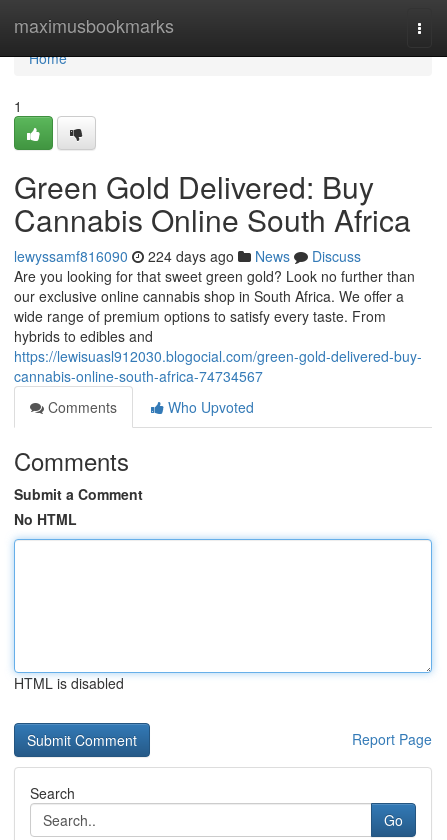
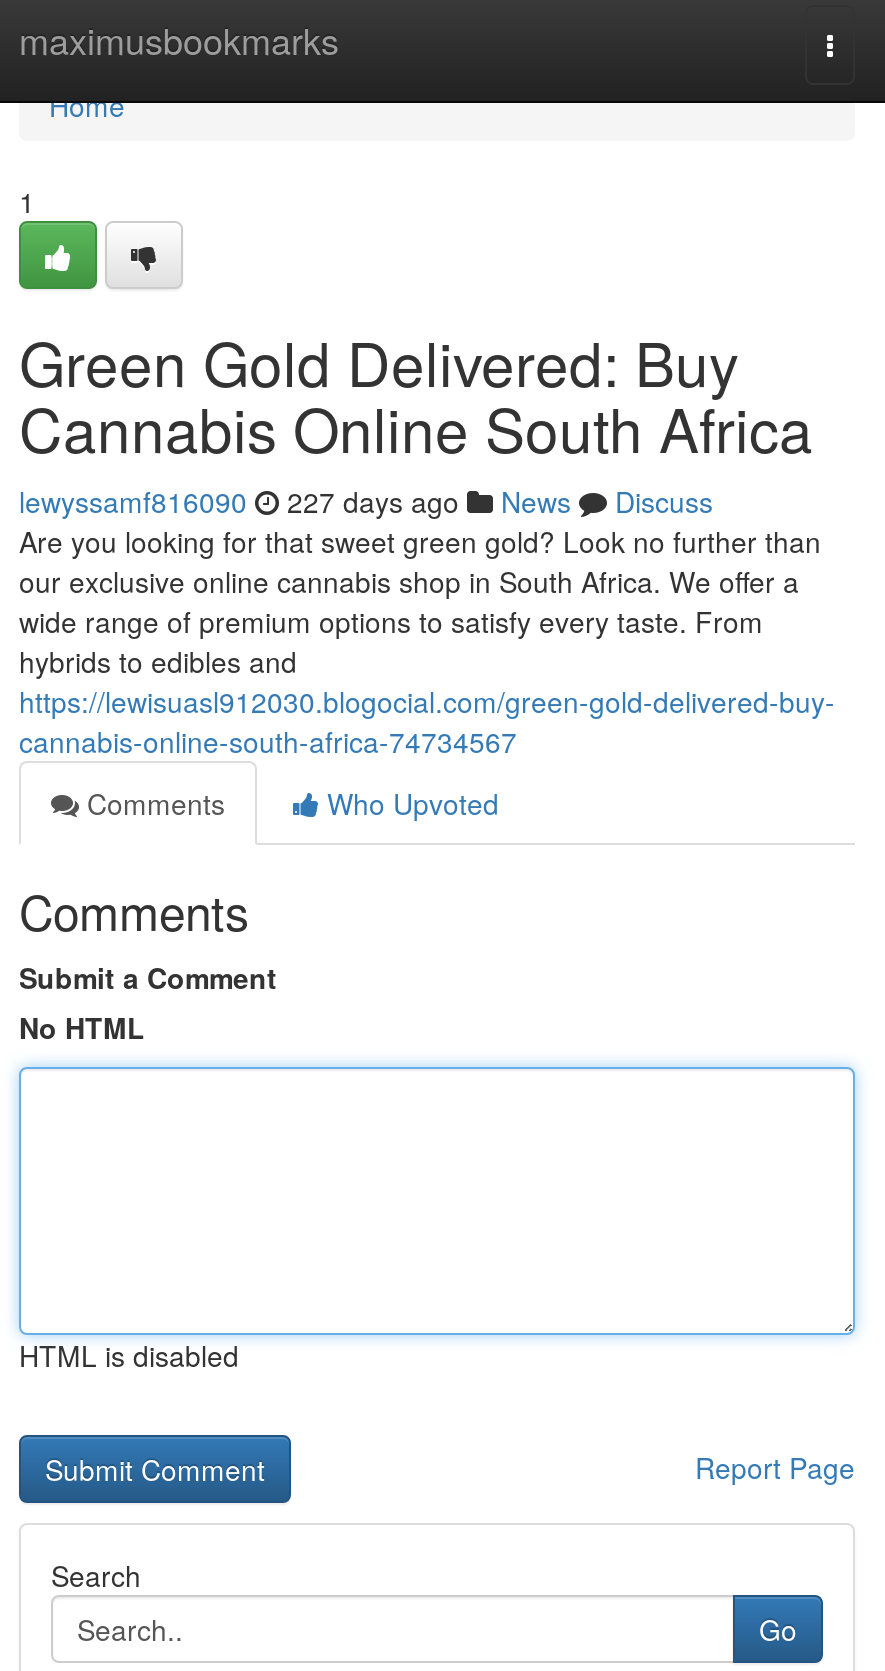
[14,246,361,266] lewyssamf816090 224 days ago News Discuss -> [19,481,713,521] lewyssamf816090 227 days ago News Discuss

